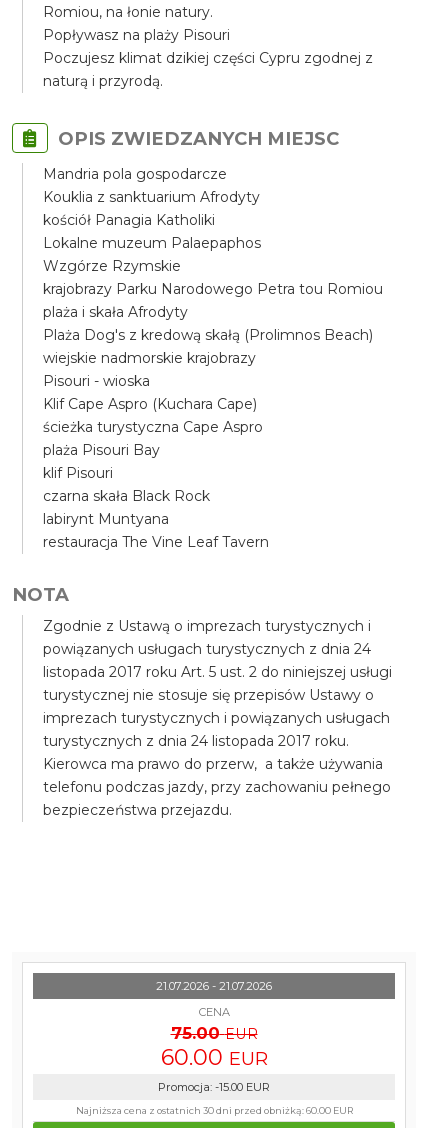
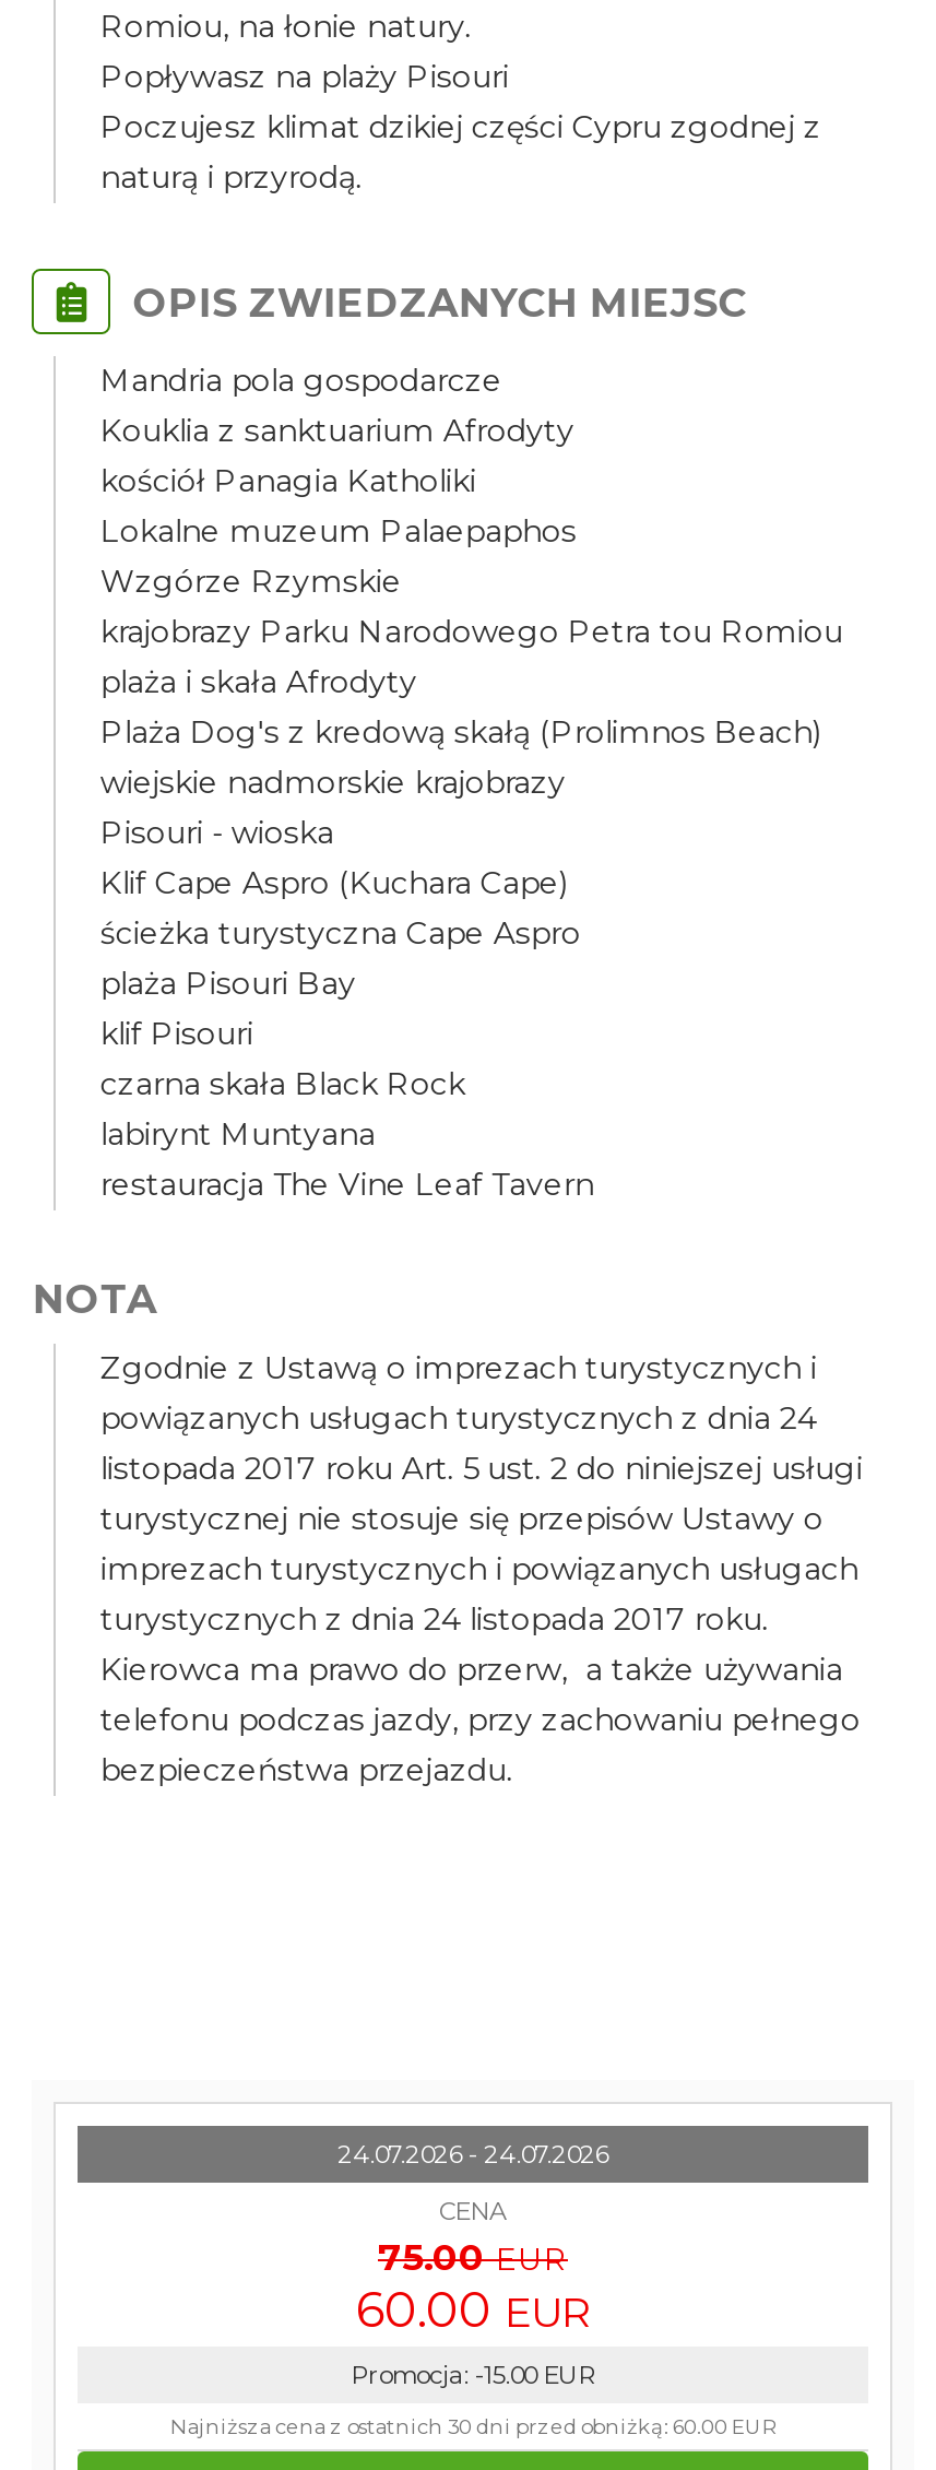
[156,979,272,993] 21.07.2026 - 21.07.2026 -> [337,2139,608,2170] 24.07.2026 - 24.07.2026

